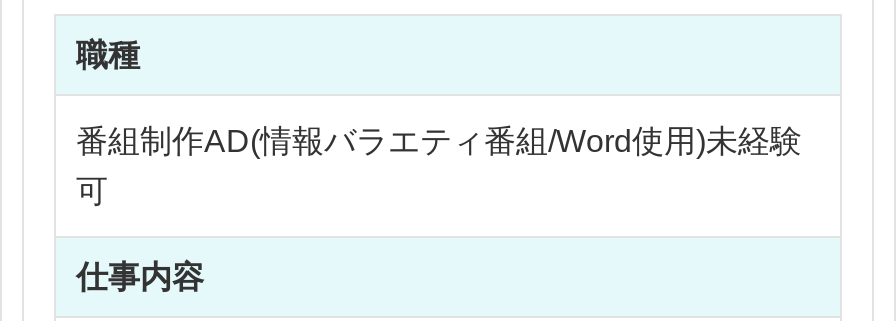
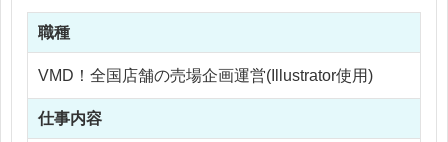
[76,124,802,208] 番組制作AD(情報バラエティ番組/Word使用)未経験 | 可 -> [38,67,373,84] VMD！全国店舗の売場企画運営(Illustrator使用)

